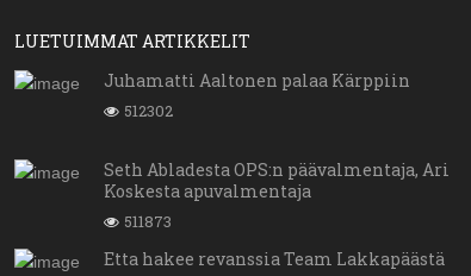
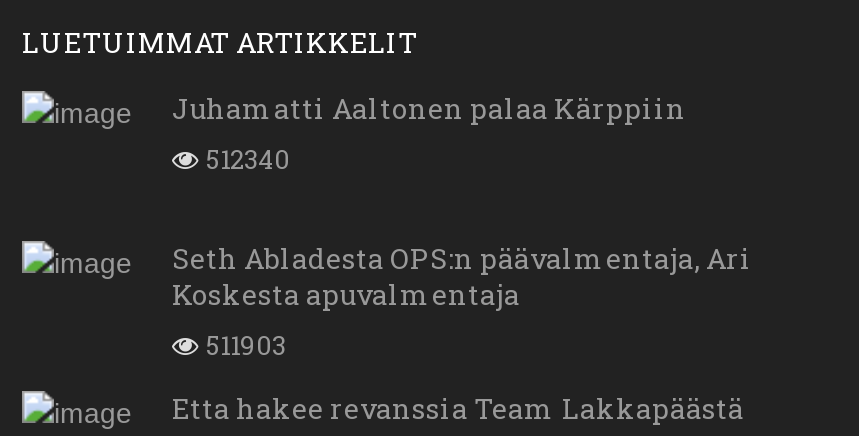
[124,100,173,122] 512302 -> [206,142,290,178] 512340
[124,211,172,232] 511873 -> [206,328,286,364] 511903

